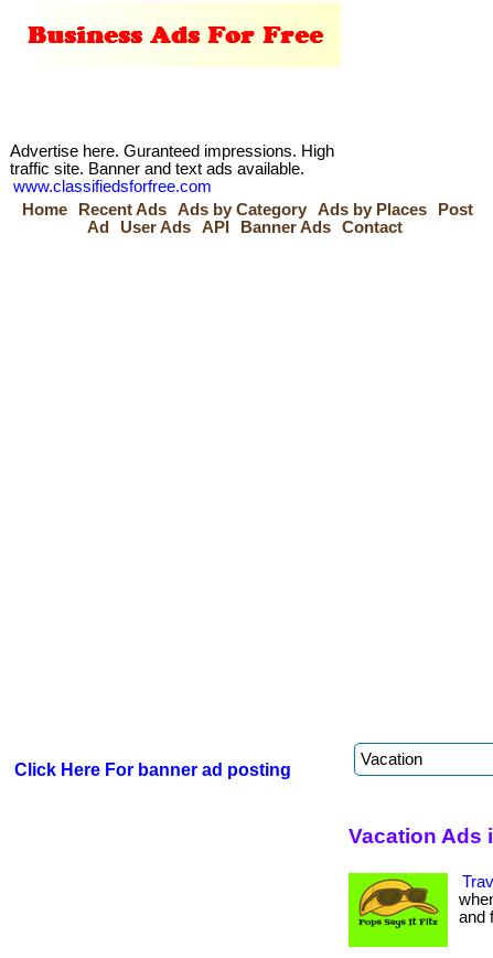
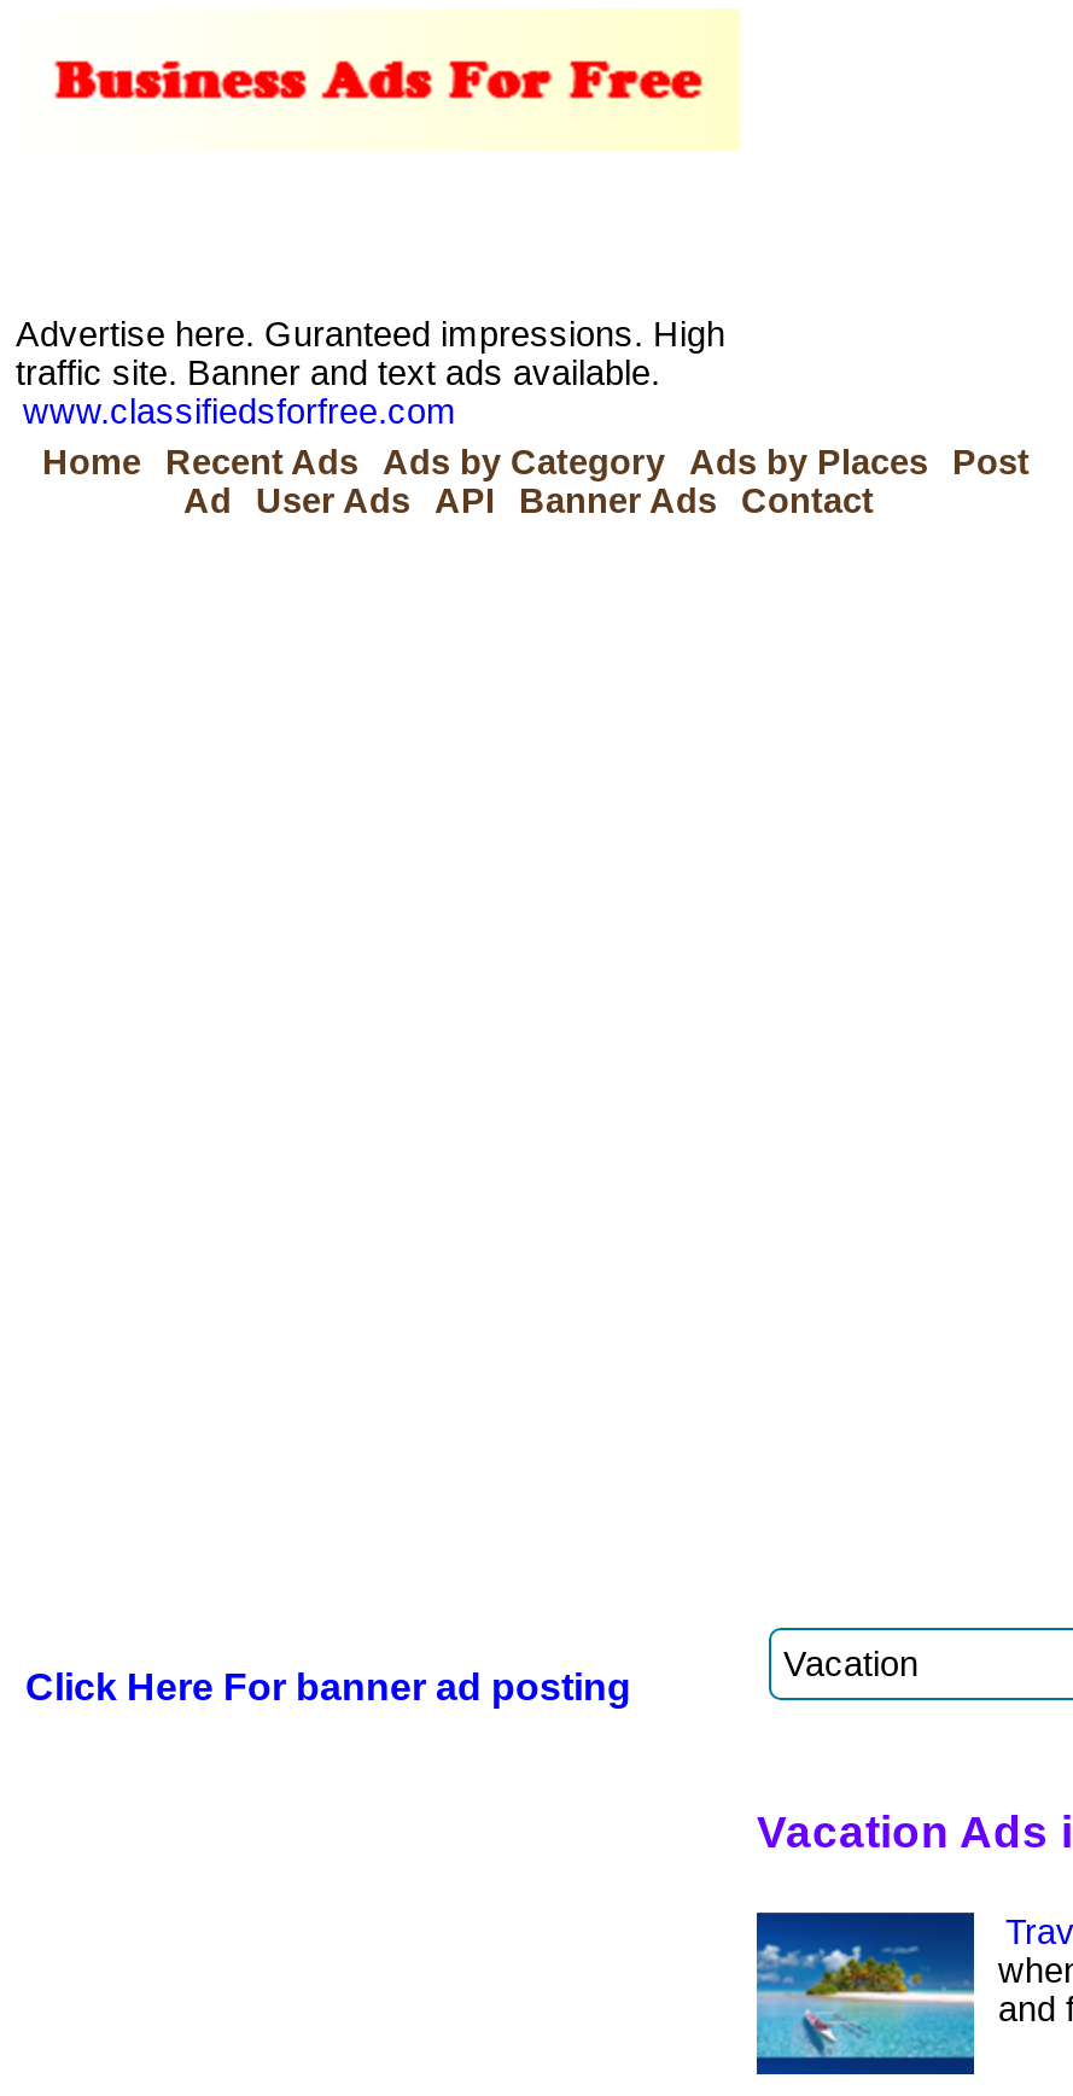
[347,872,449,948] [image] -> [754,1910,976,2077] [image]

